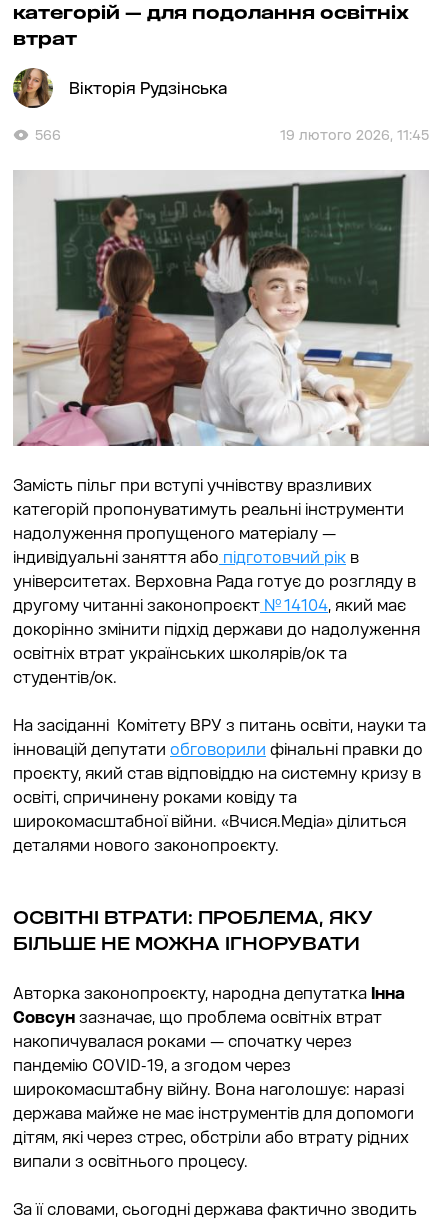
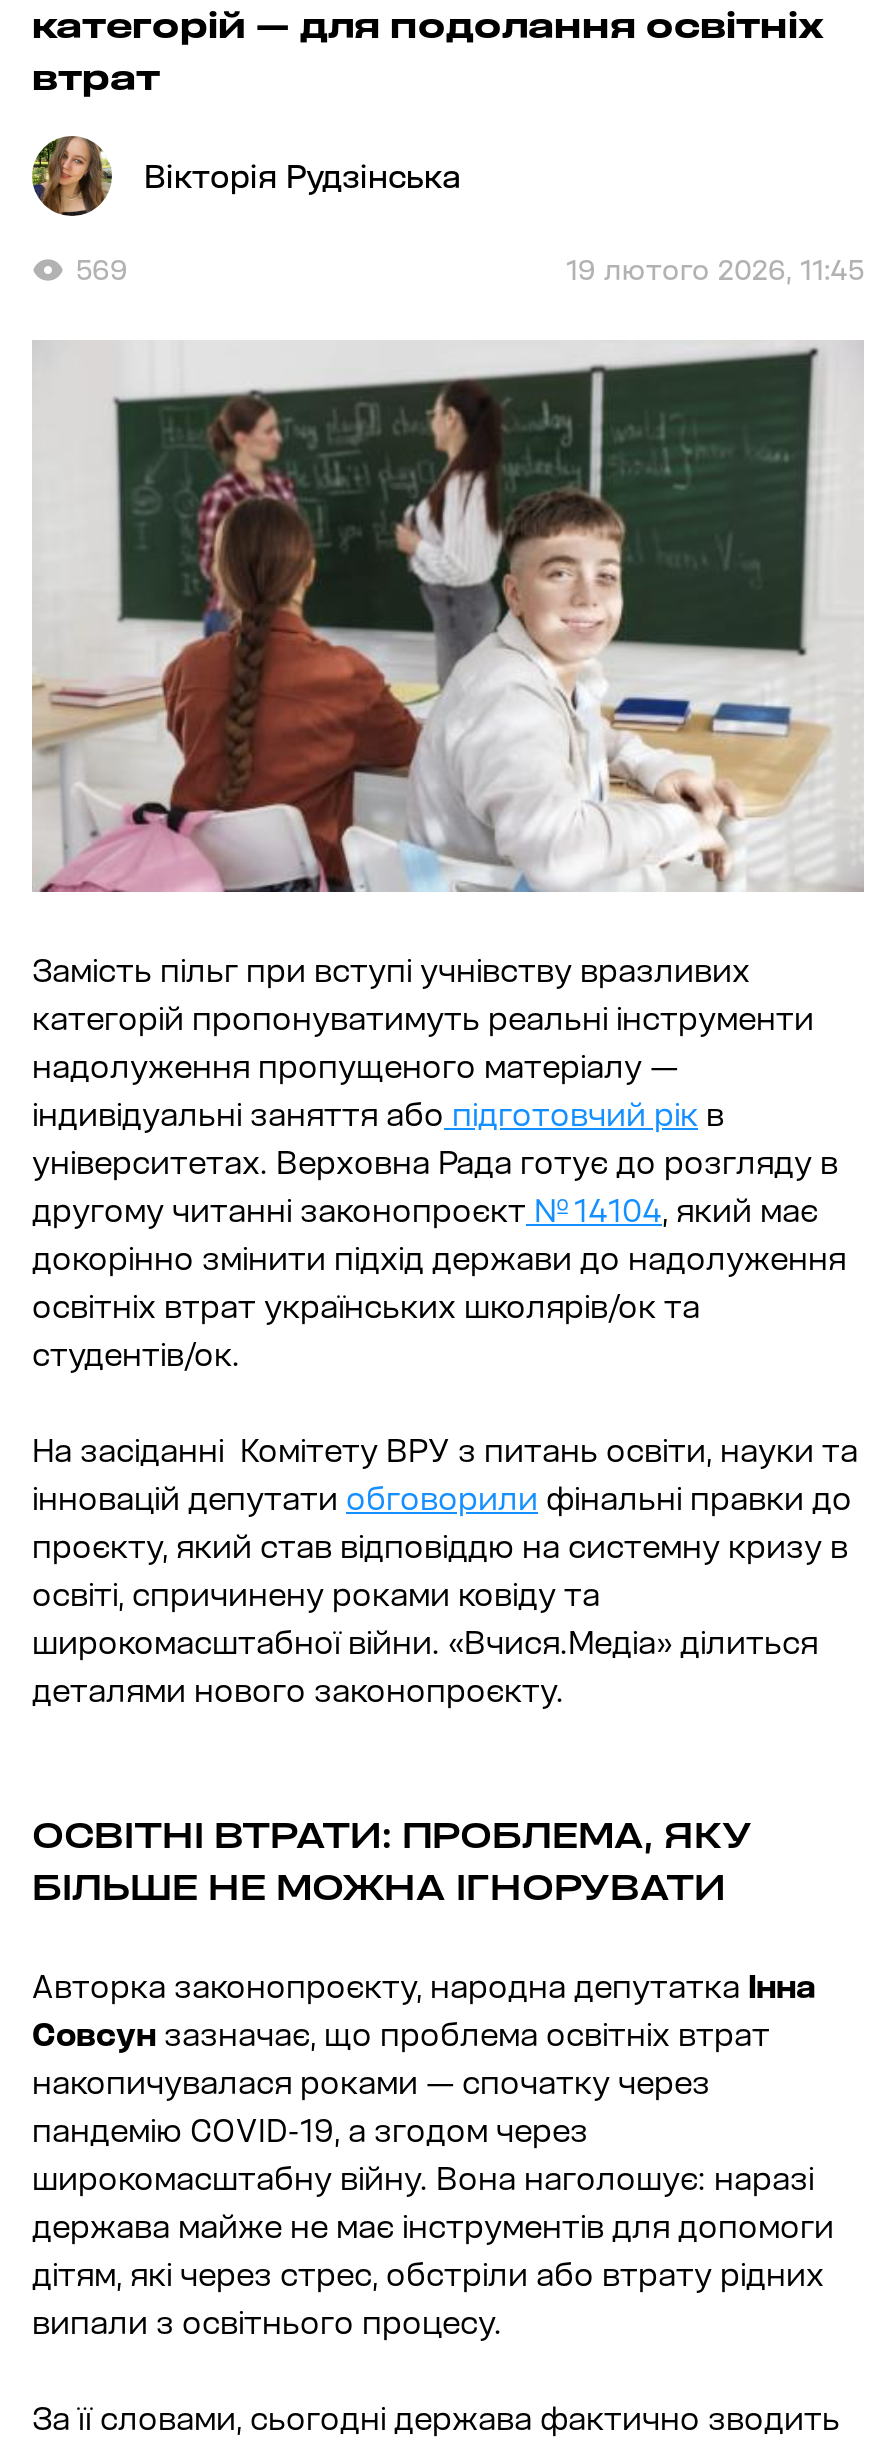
[35,128,61,142] 566 -> [76,256,128,284] 569

